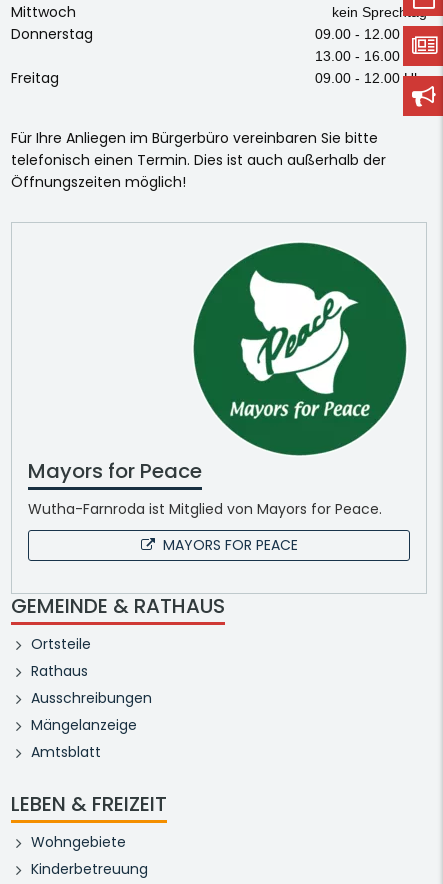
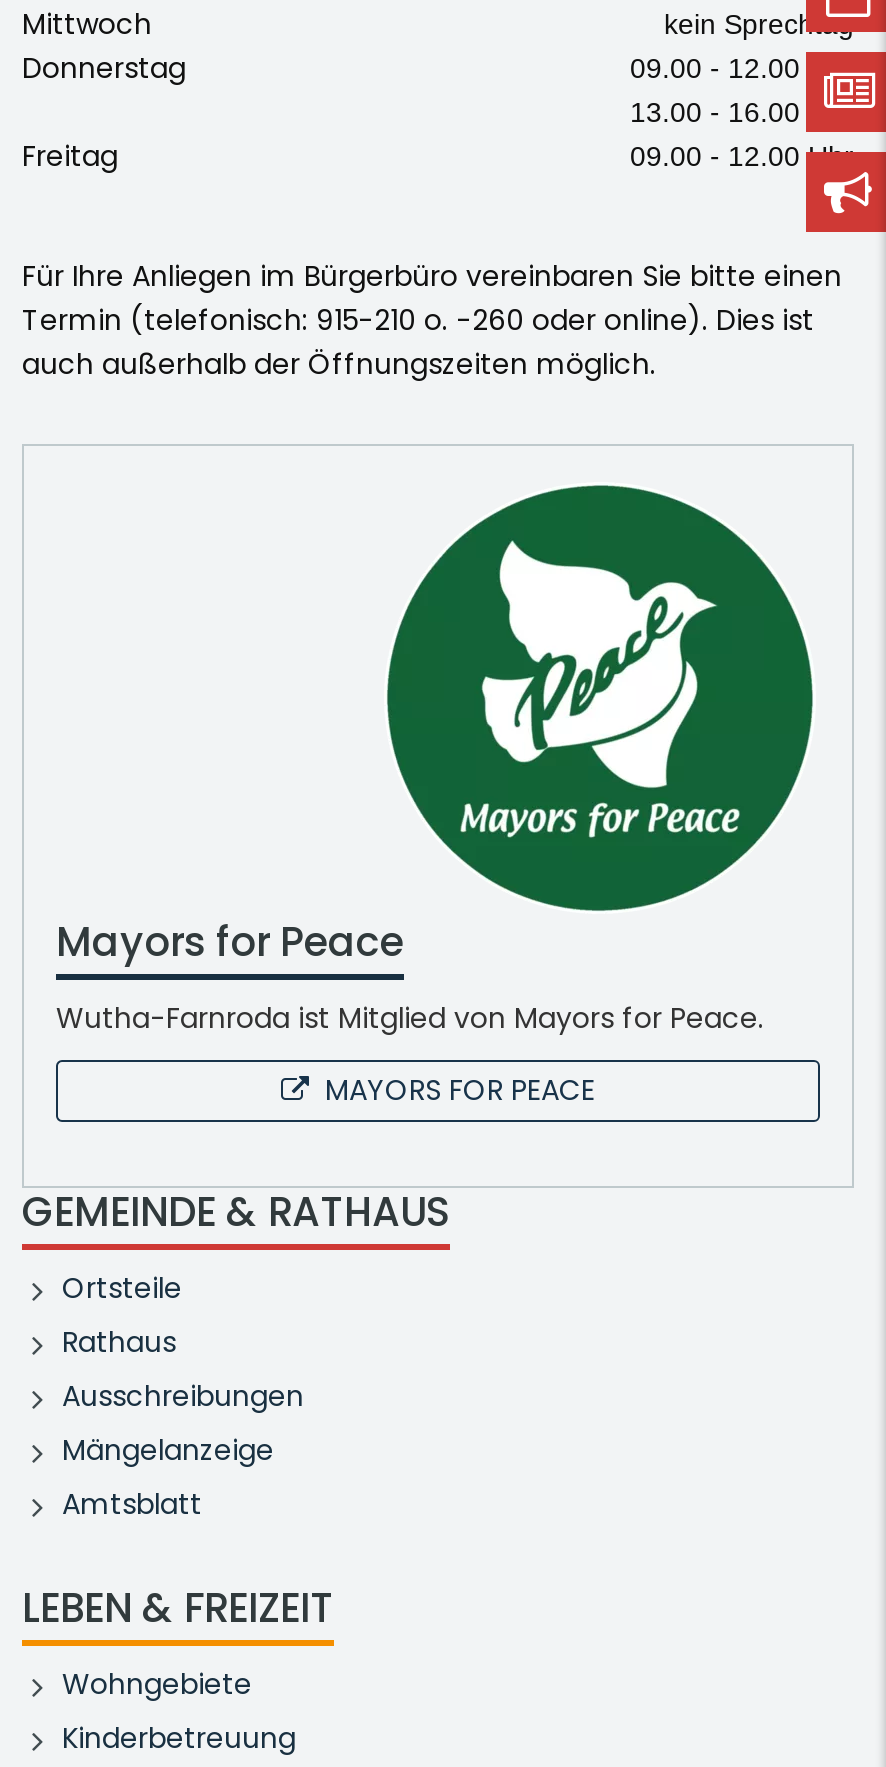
[11,128,386,192] Für Ihre Anliegen im Bürgerbüro vereinbaren Sie bitte | telefonisch einen Termin. Dies ist auch außerhalb der | Öffnungszeiten möglich! -> [22,256,842,384] Für Ihre Anliegen im Bürgerbüro vereinbaren Sie bitte einen | Termin (telefonisch: 915-210 o. -260 oder online). Dies ist | auch außerhalb der Öffnungszeiten möglich.

